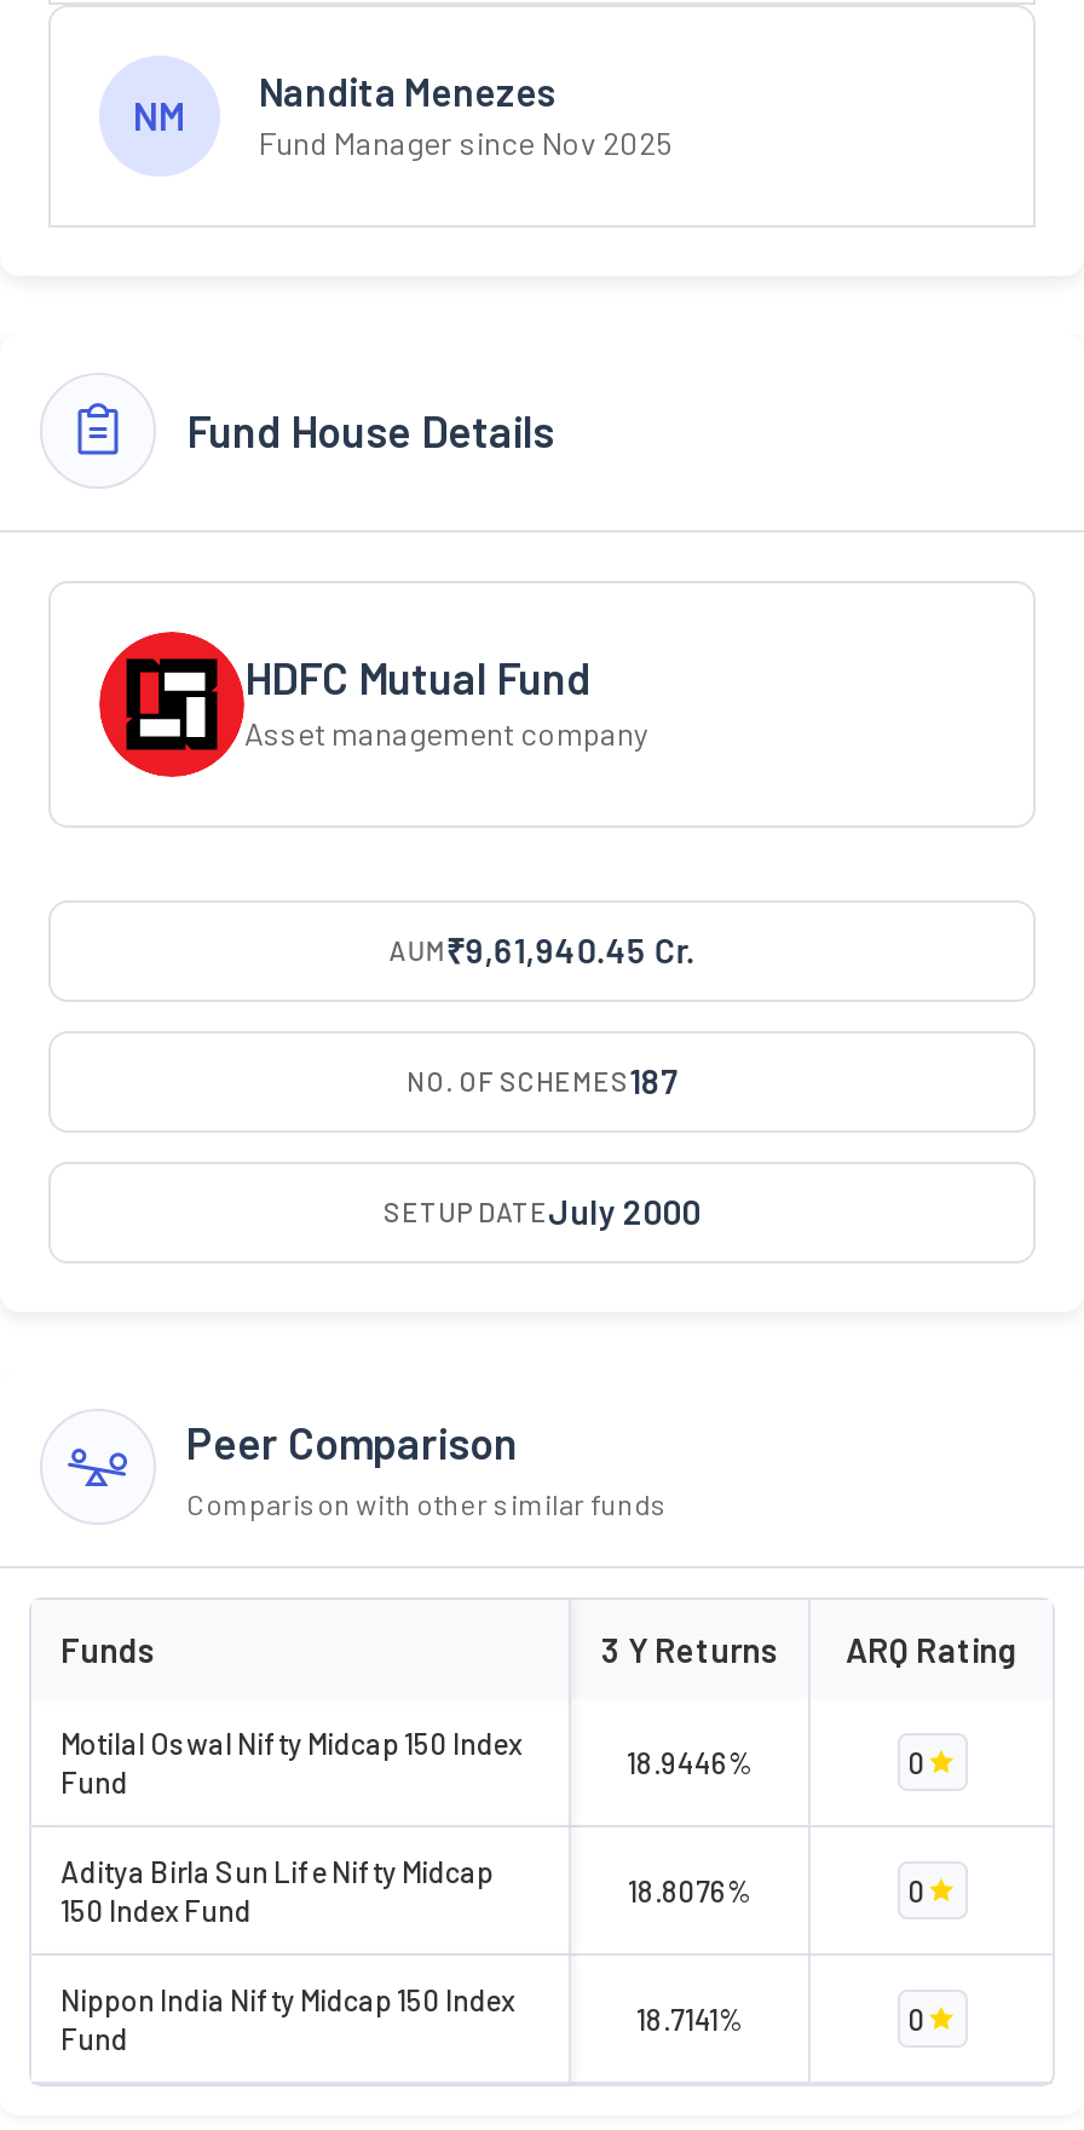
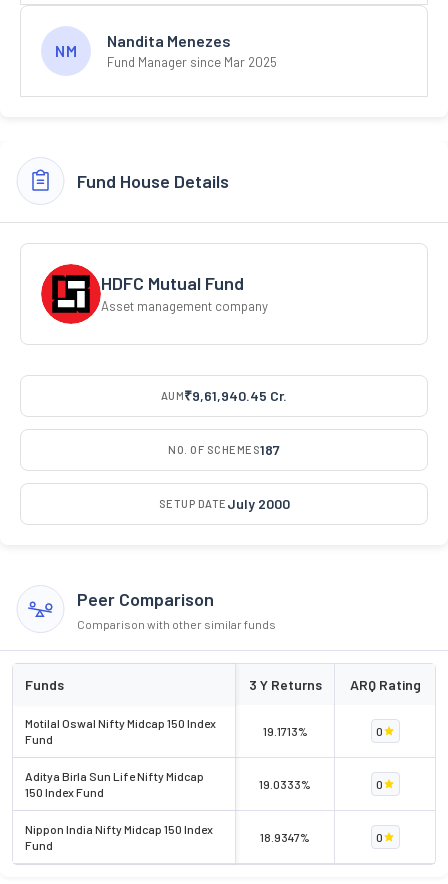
[259,124,673,163] Fund Manager since Nov 2025 -> [107,54,277,70] Fund Manager since Mar 2025
[627,1745,753,1779] 18.9446% -> [262,724,307,738] 19.1713%
[628,1873,751,1907] 18.8076% -> [259,777,311,791] 19.0333%
[636,2001,743,2035] 18.7141% -> [260,830,310,844] 18.9347%

